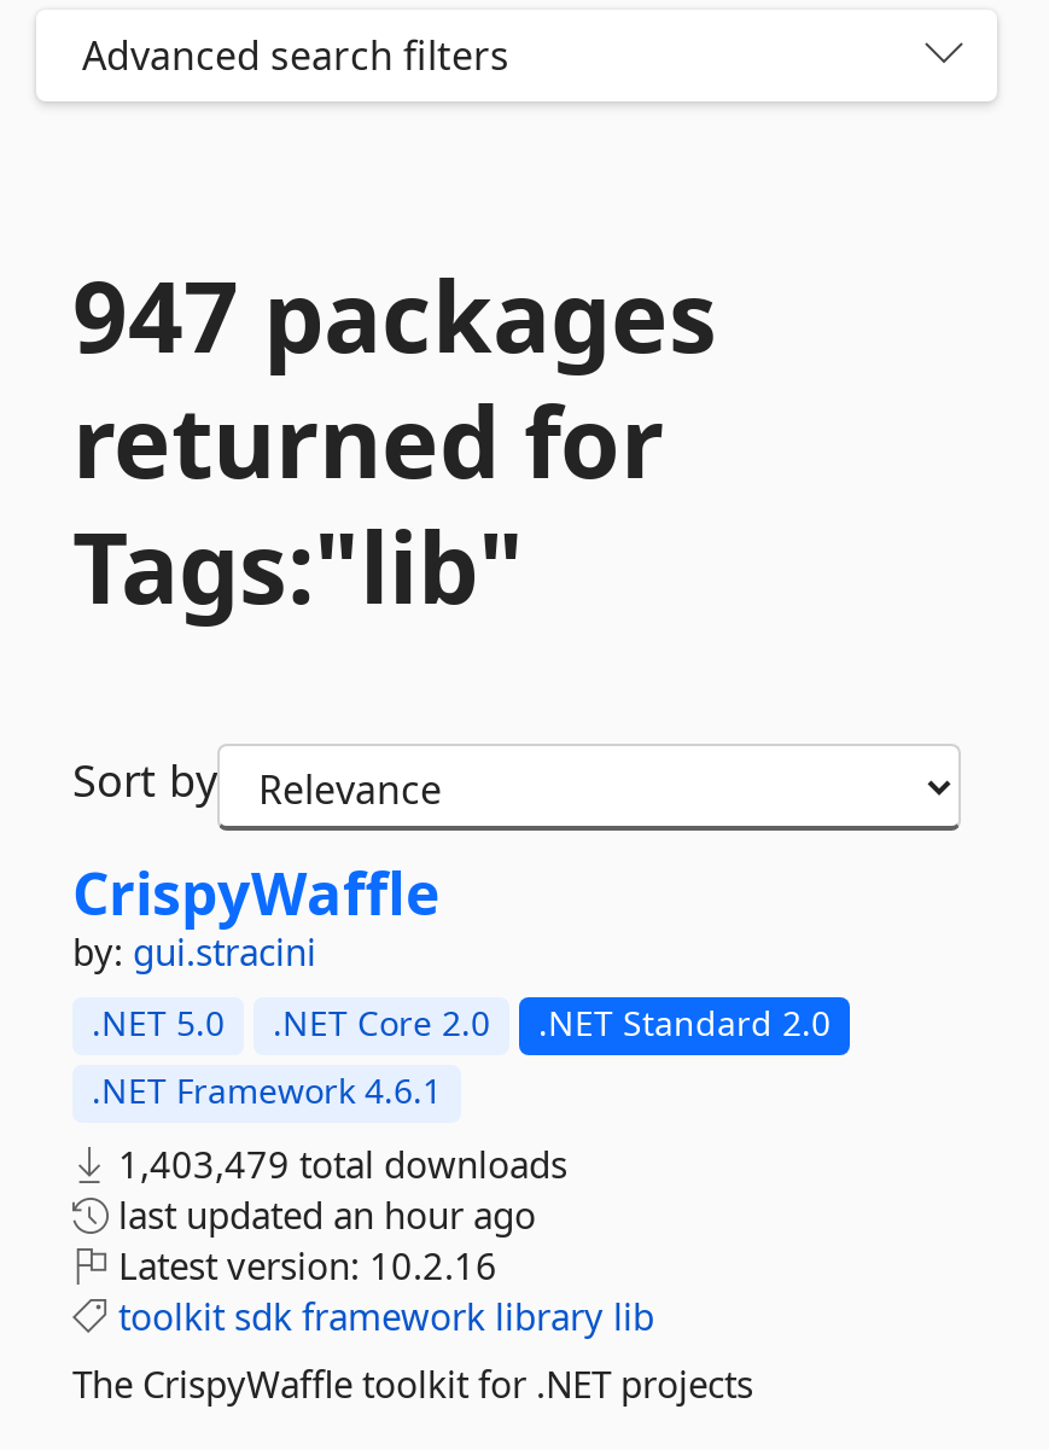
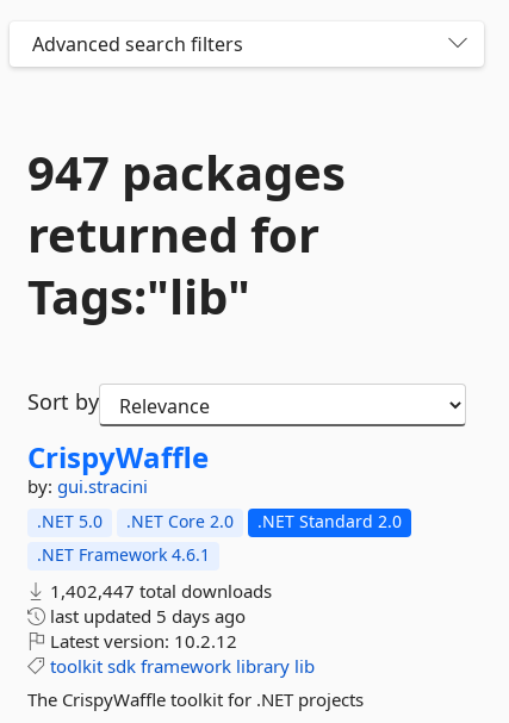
[109,1140,567,1188] 1,403,479 total downloads -> [45,579,272,603] 1,402,447 total downloads
[109,1190,536,1239] last updated an hour ago -> [45,604,246,628] last updated 5 days ago
[109,1241,497,1289] Latest version: 10.2.16 -> [45,629,237,653] Latest version: 10.2.12

